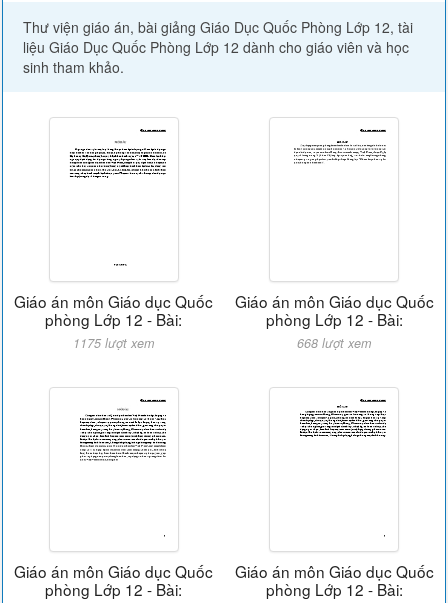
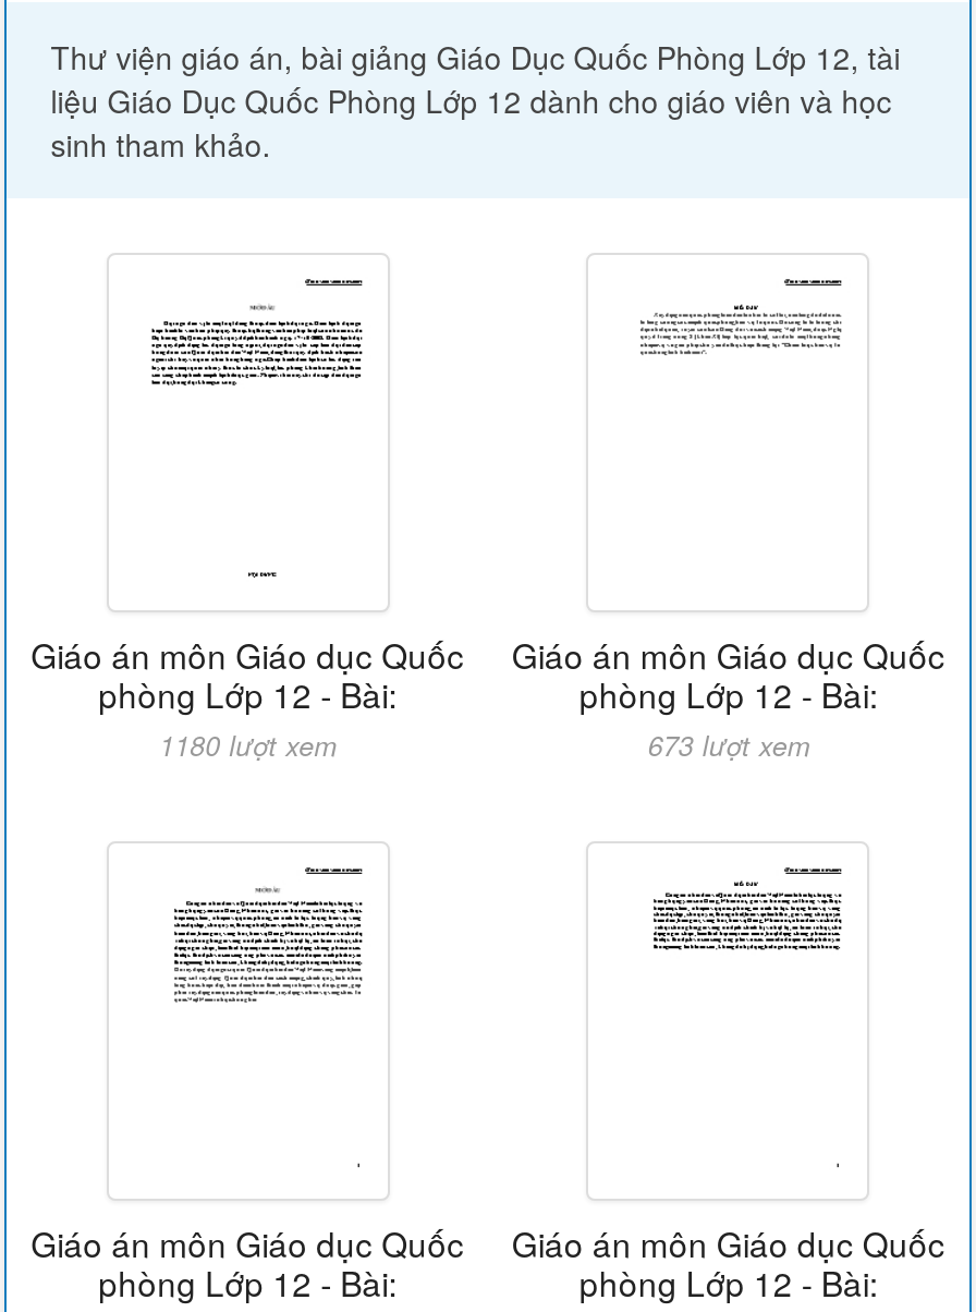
[73,334,154,352] 1175 lượt xem -> [159,726,336,765] 1180 lượt xem
[297,334,371,352] 668 lượt xem -> [648,726,809,765] 673 lượt xem

